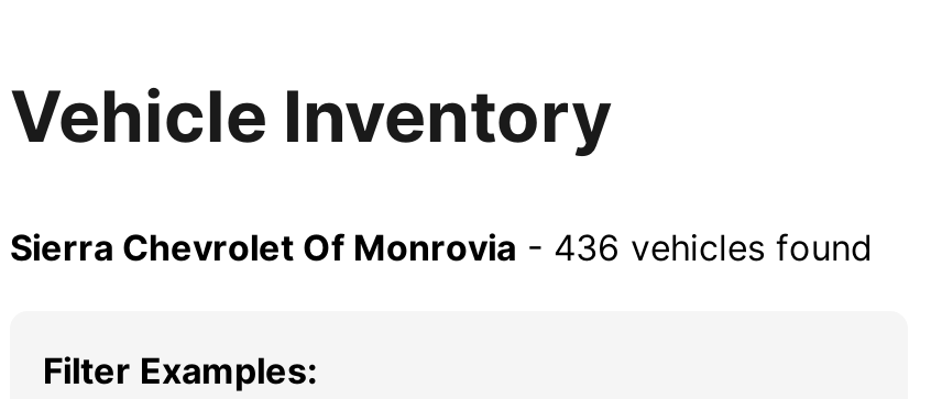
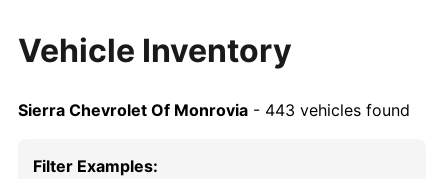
[10,225,873,269] Sierra Chevrolet Of Monrovia - 436 vehicles found -> [18,100,410,120] Sierra Chevrolet Of Monrovia - 443 vehicles found

